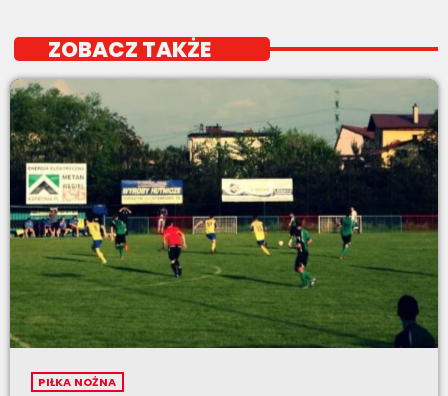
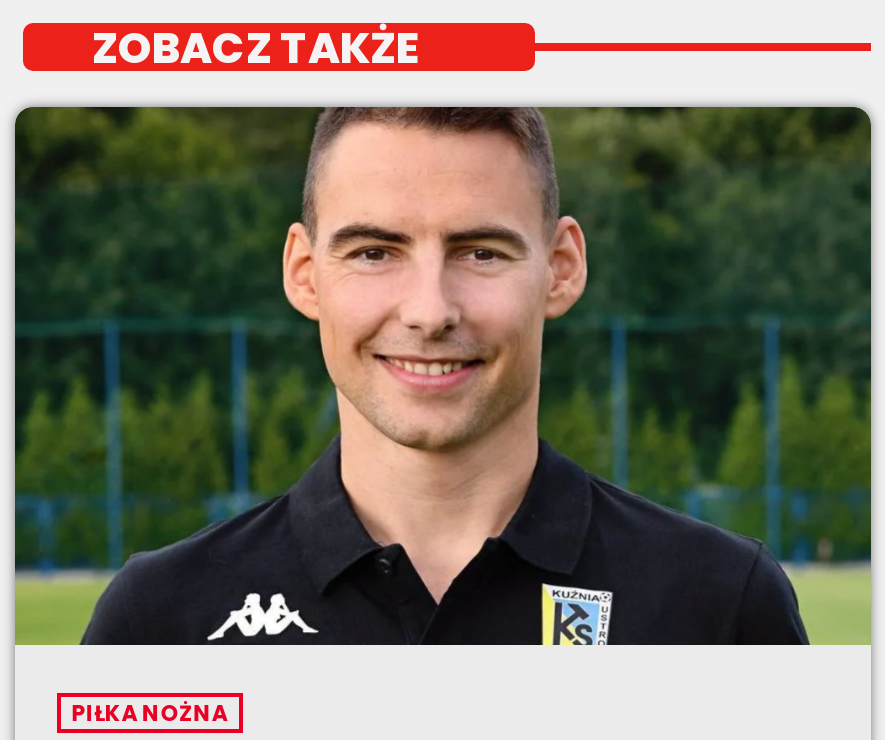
[9,79,439,349] [image] -> [13,105,871,647] [image]

